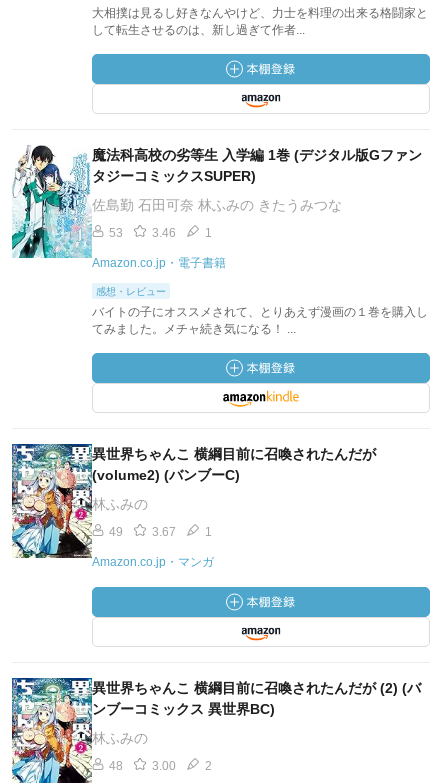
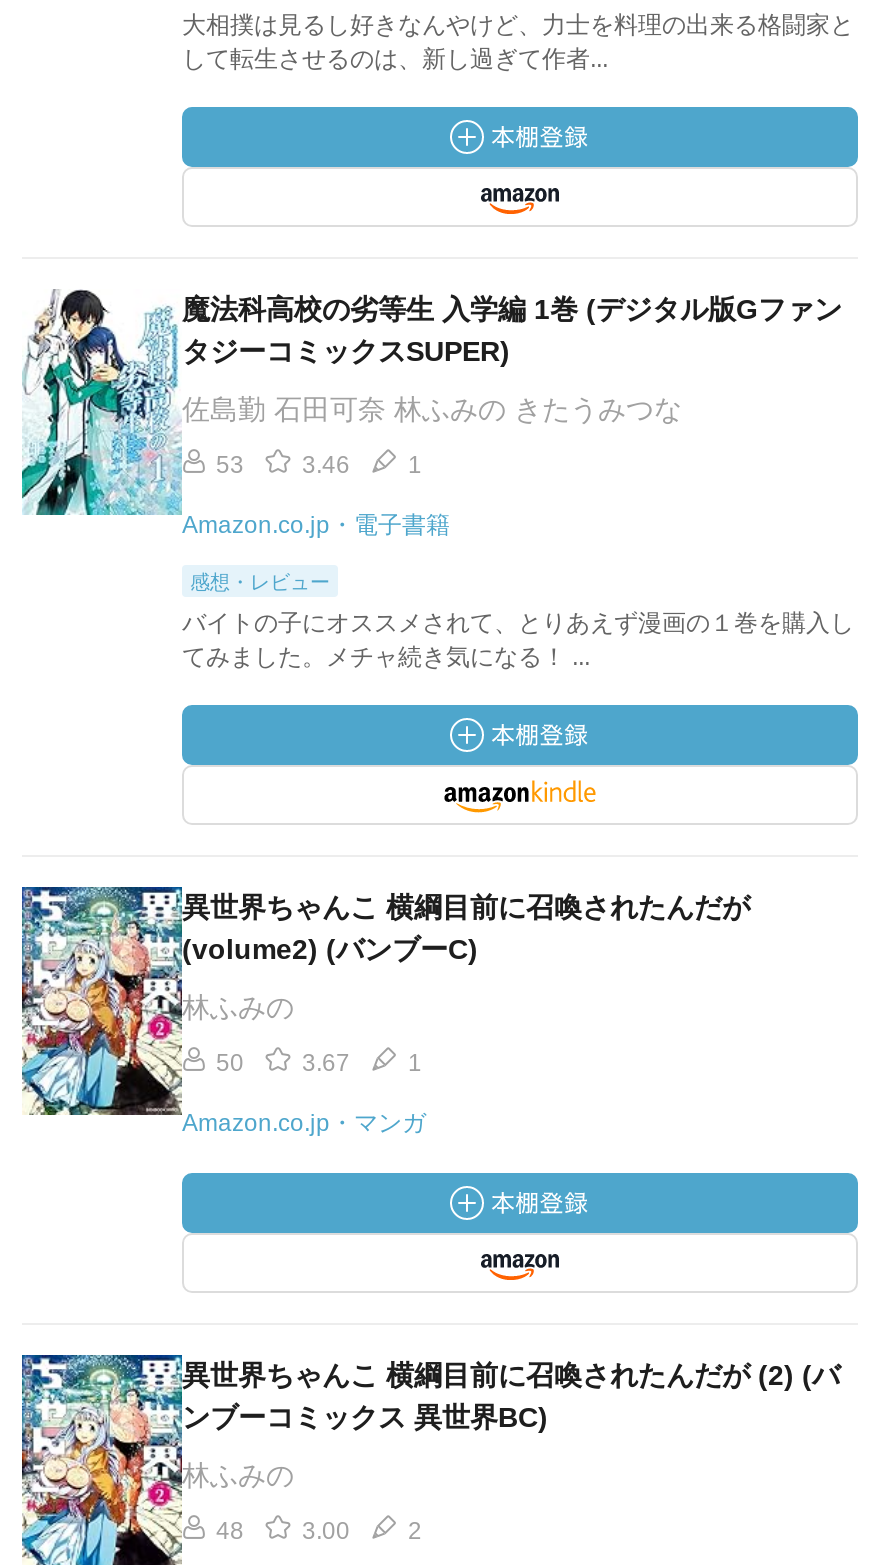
[109,525,123,539] 49 -> [216,1049,244,1077] 50

